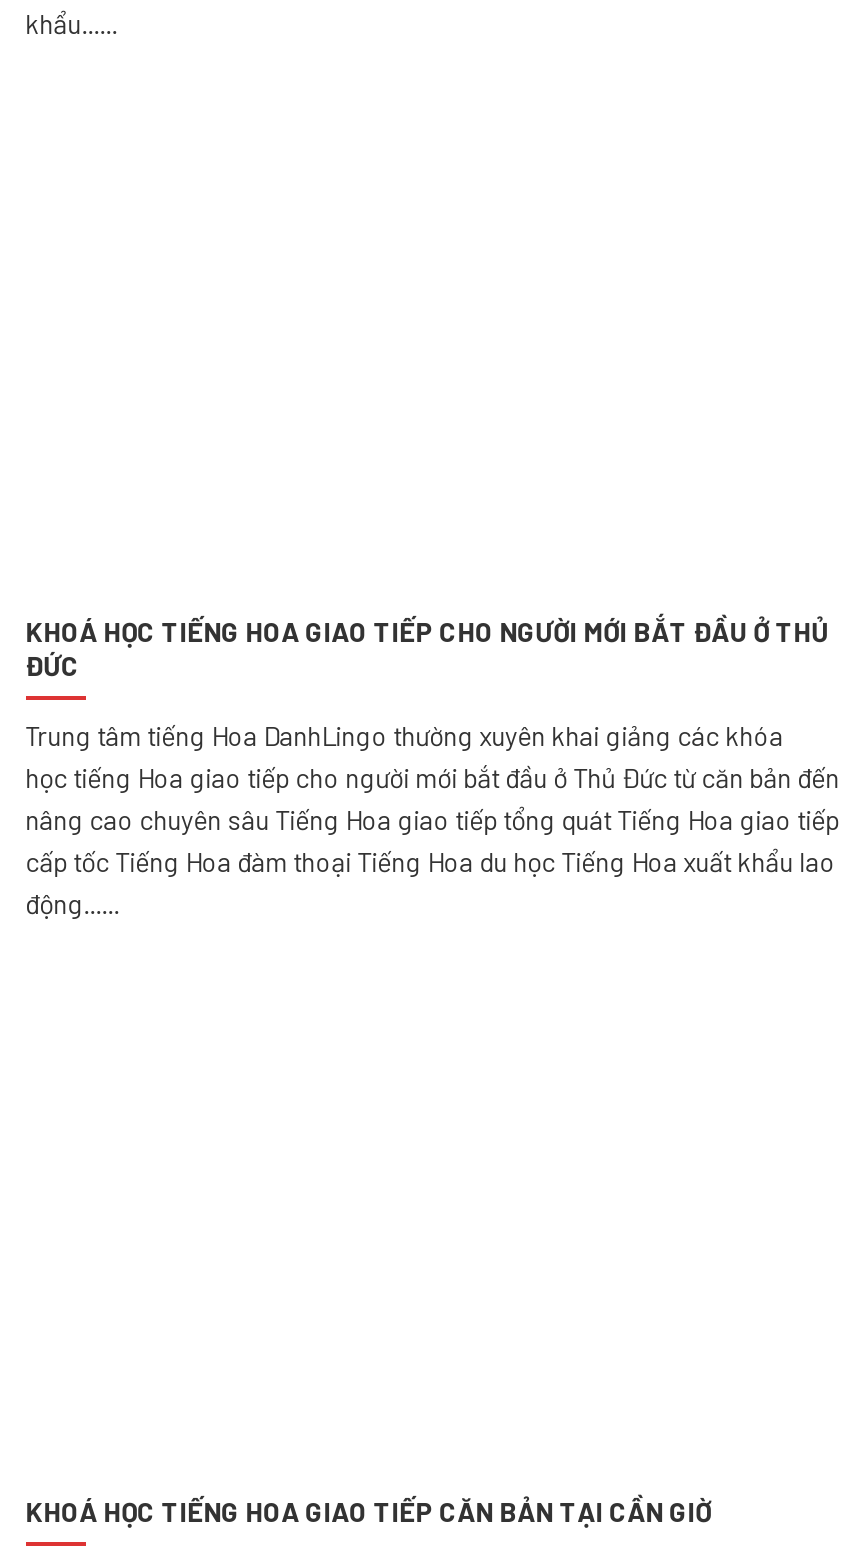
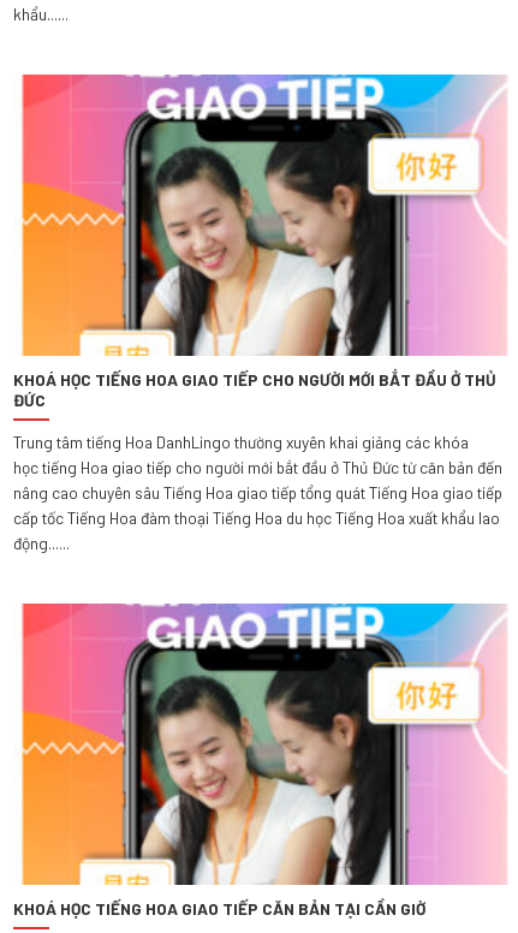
none -> [20,73,507,357] [image]
none -> [20,602,507,886] [image]

